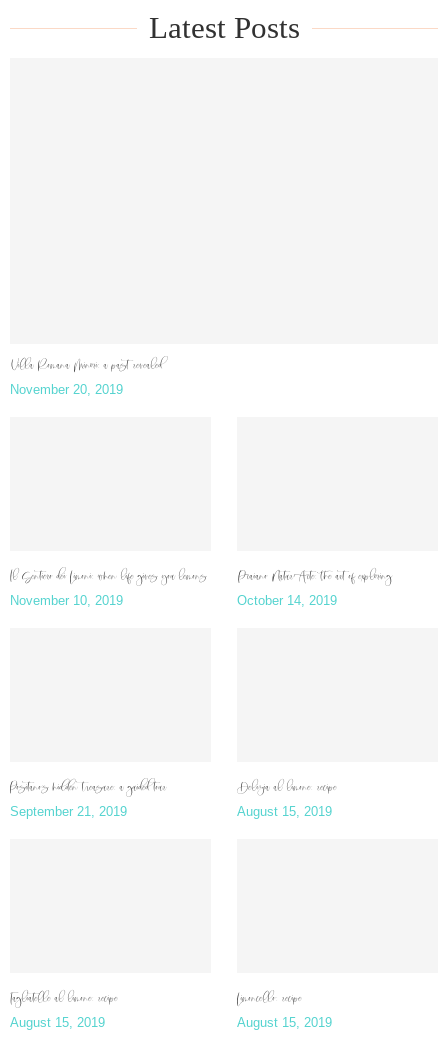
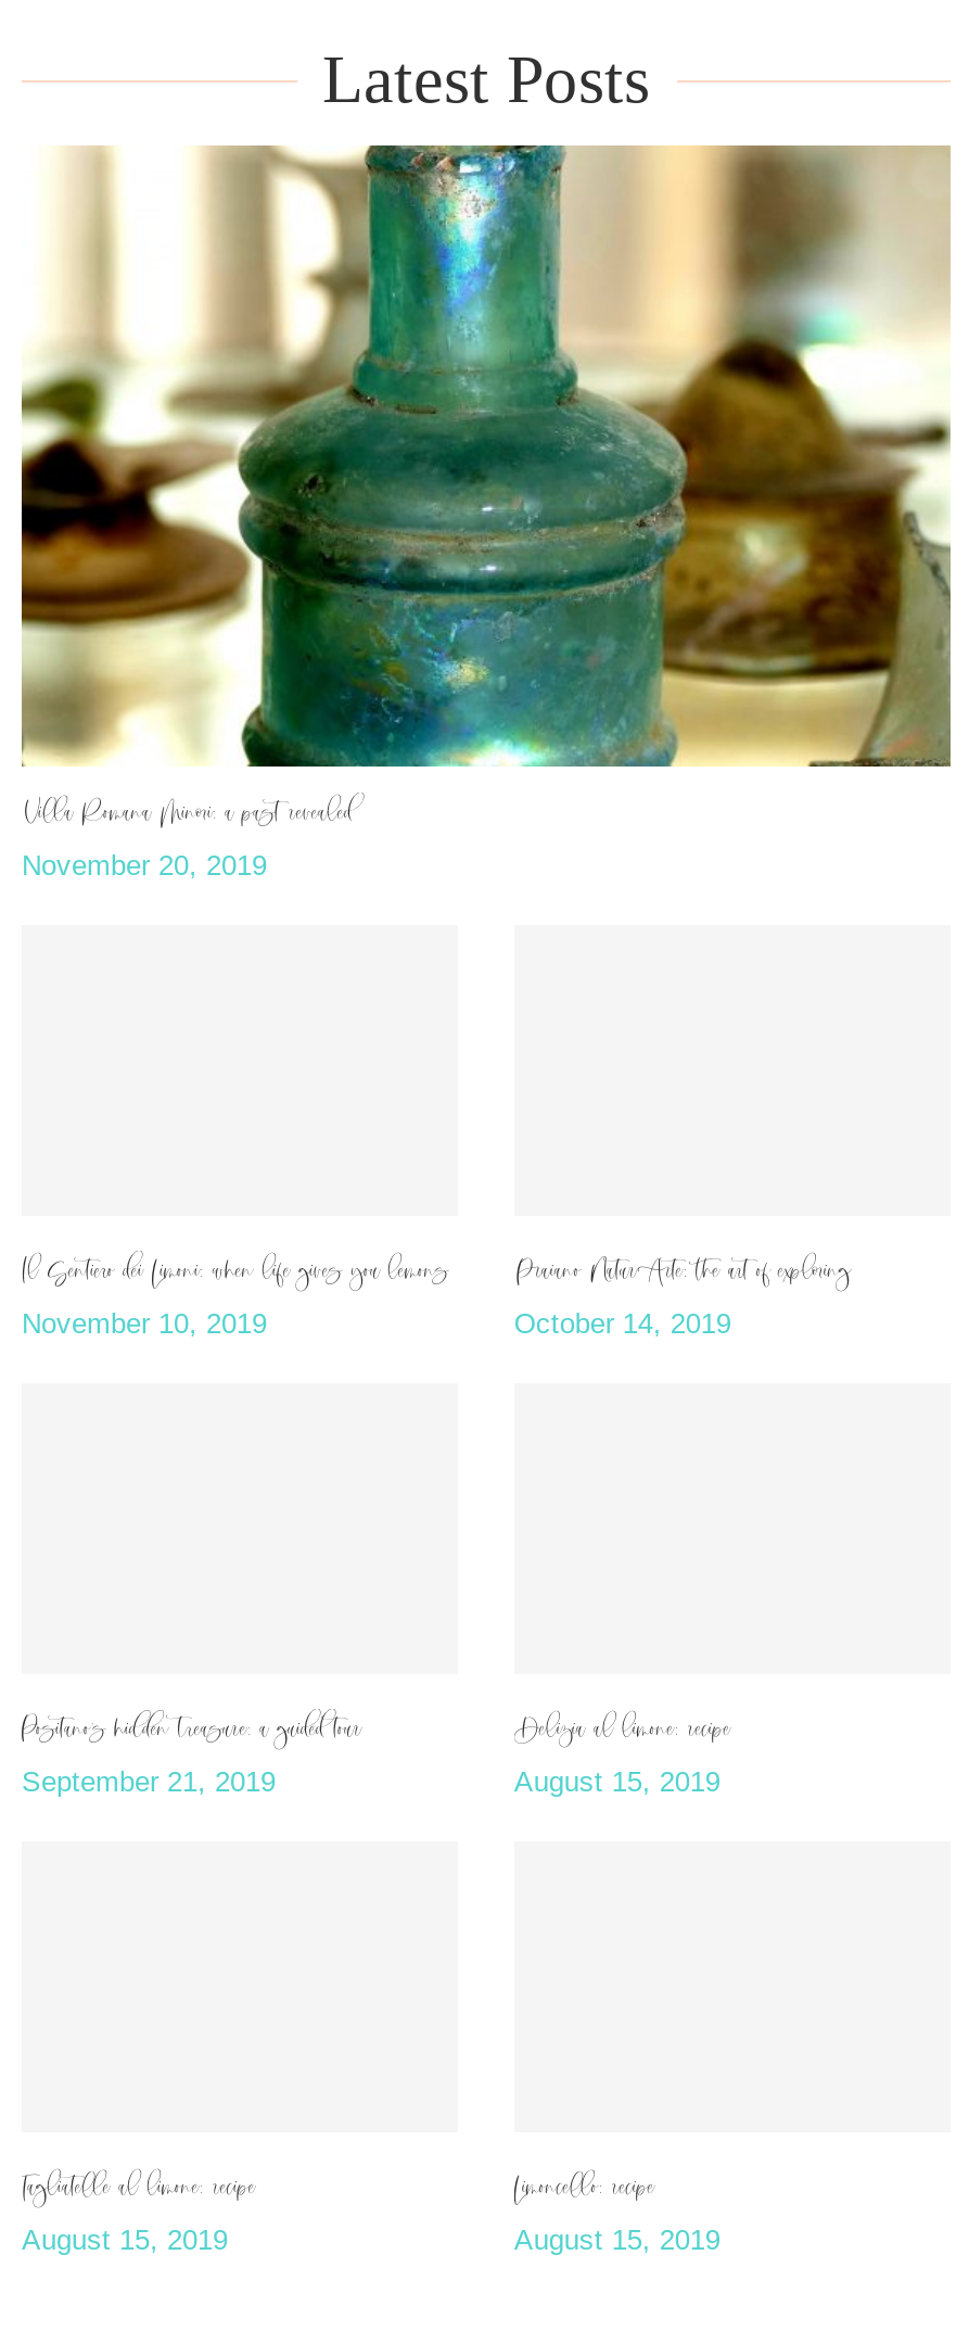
none -> [20,143,953,769] [image]

